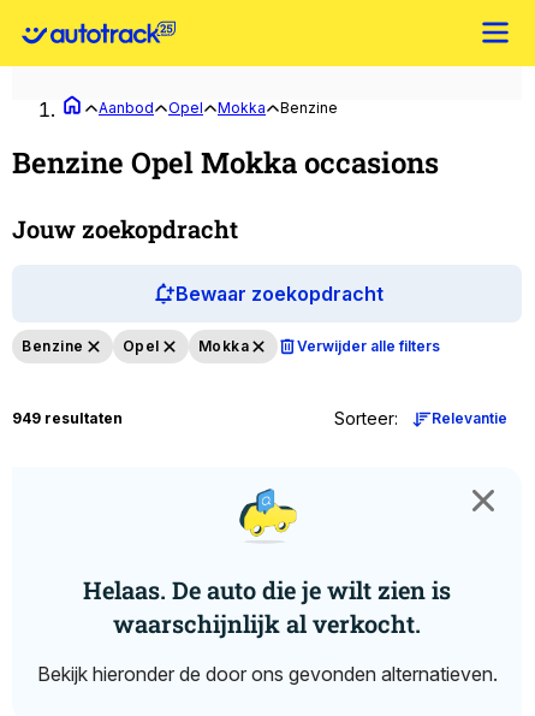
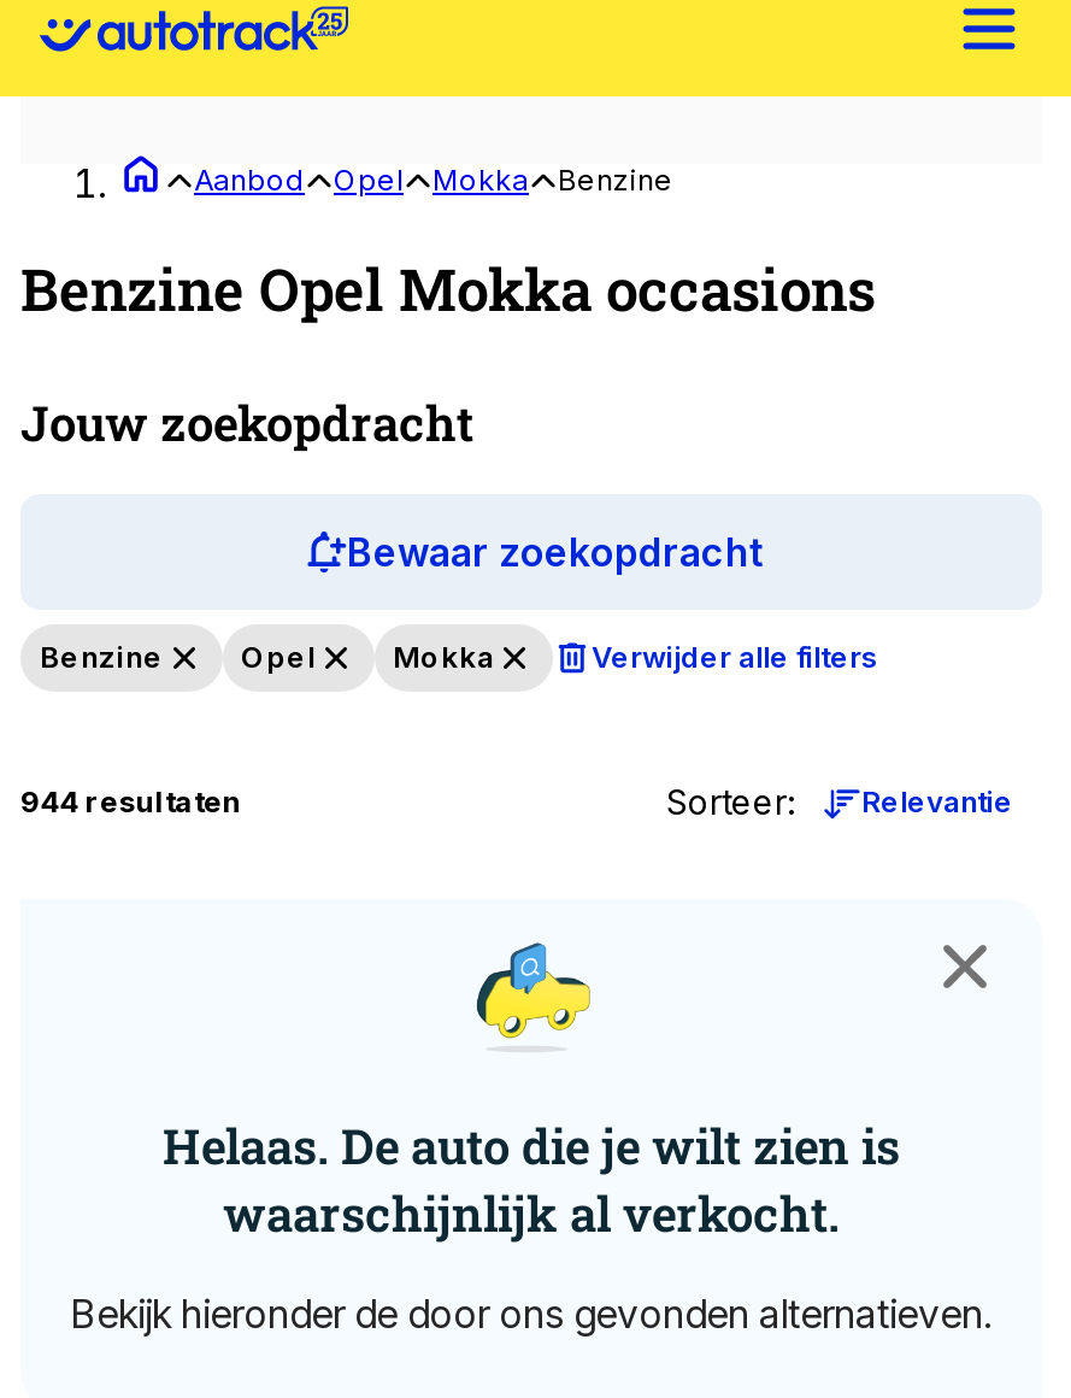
[12,409,123,427] 949 resultaten -> [20,784,242,820] 944 resultaten

